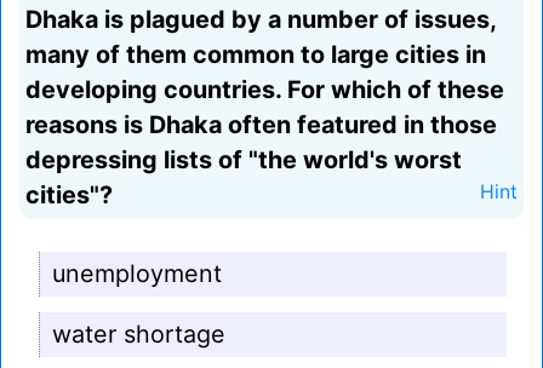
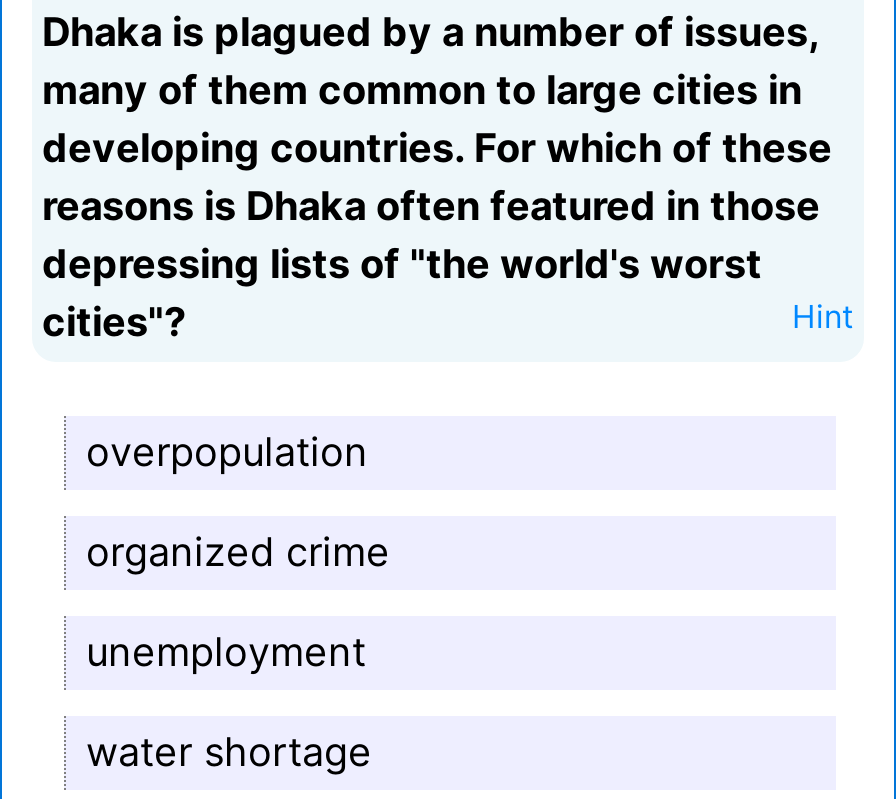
none -> [86,428,390,576] overpopulation | organized crime

